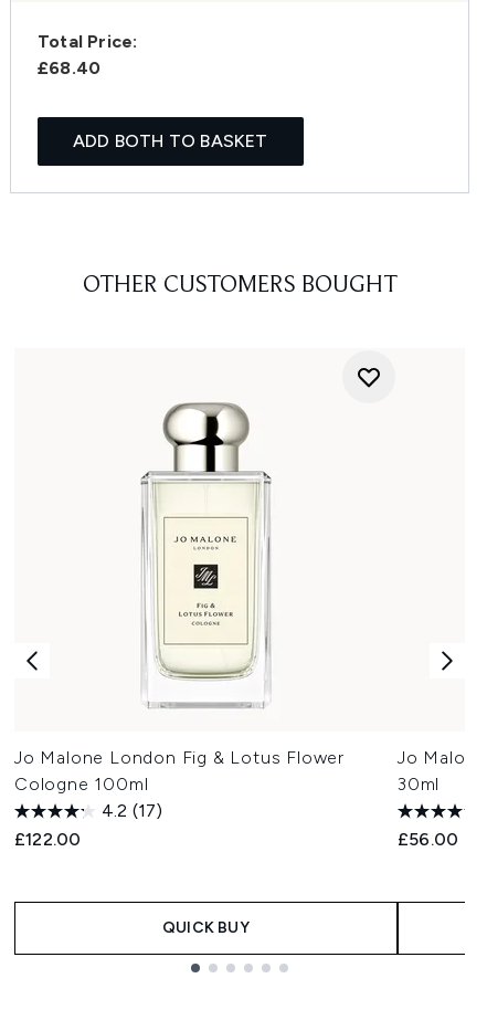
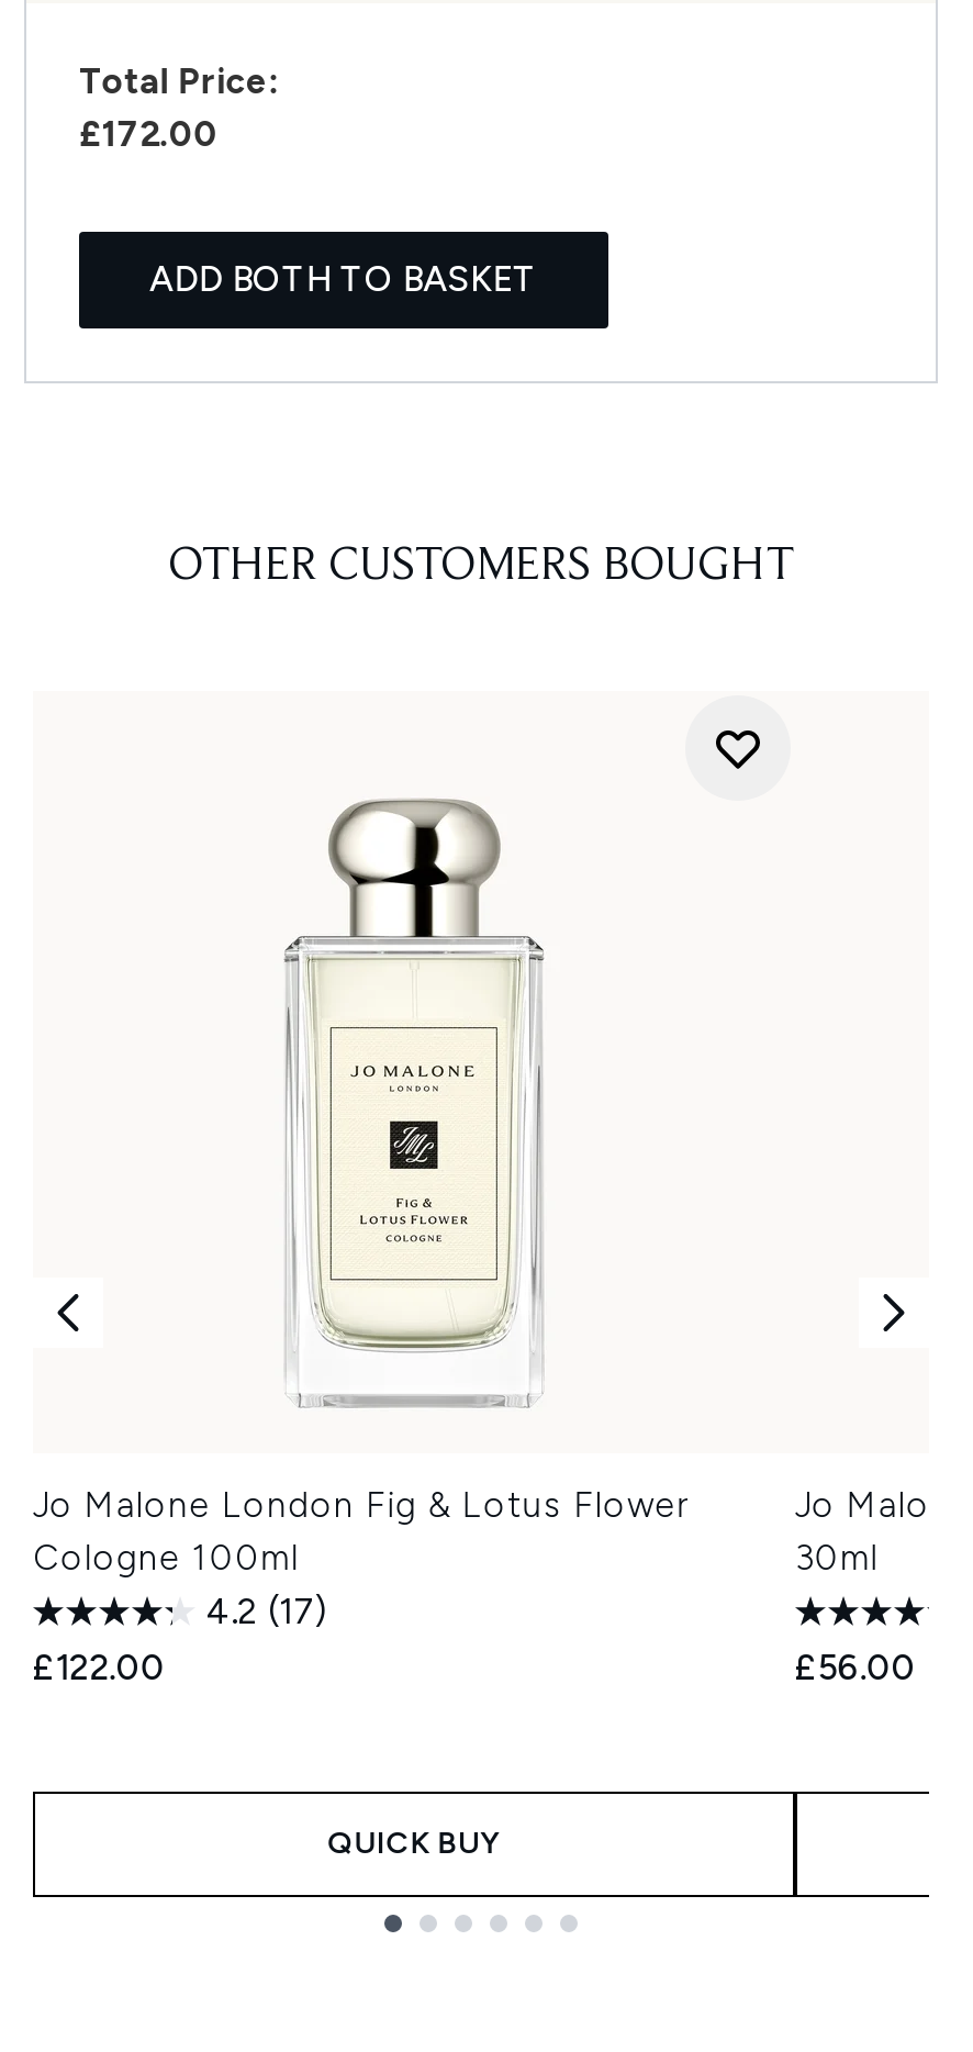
[38,58,101,79] £68.40 -> [79,113,218,155] £172.00

